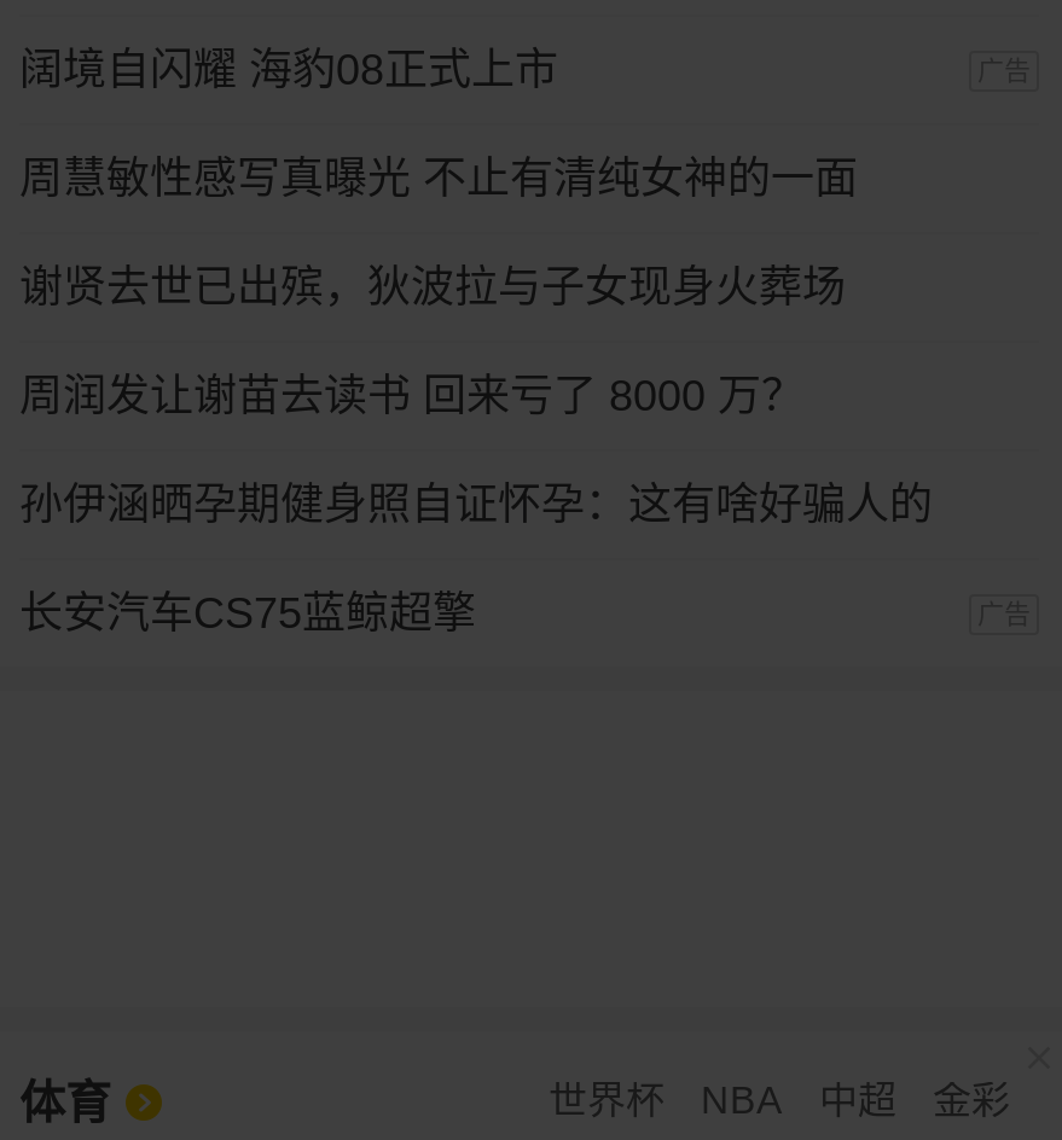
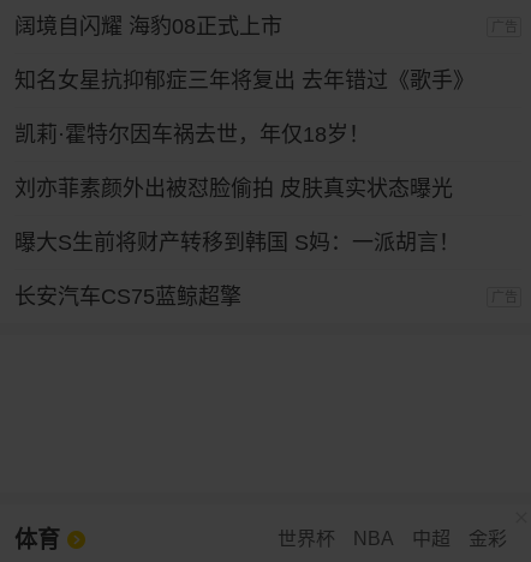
[19,156,858,204] 周慧敏性感写真曝光 不止有清纯女神的一面 -> [14,69,475,93] 知名女星抗抑郁症三年将复出 去年错过《歌手》
[19,264,846,313] 谢贤去世已出殡，狄波拉与子女现身火葬场 -> [14,123,370,147] 凯莉·霍特尔因车祸去世，年仅18岁！
[19,373,805,421] 周润发让谢苗去读书 回来亏了 8000 万？ -> [14,177,453,201] 刘亦菲素颜外出被怼脸偷拍 皮肤真实状态曝光
[19,482,933,530] 孙伊涵晒孕期健身照自证怀孕：这有啥好骗人的 -> [14,231,460,255] 曝大S生前将财产转移到韩国 S妈：一派胡言！

